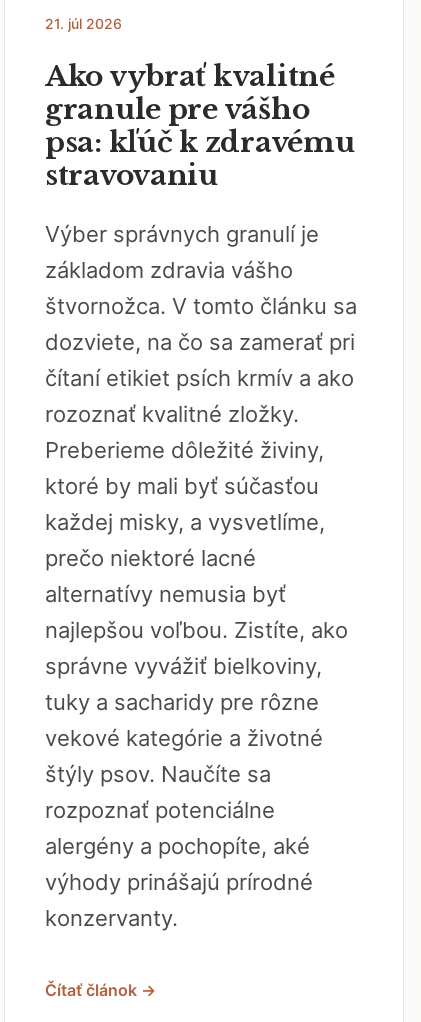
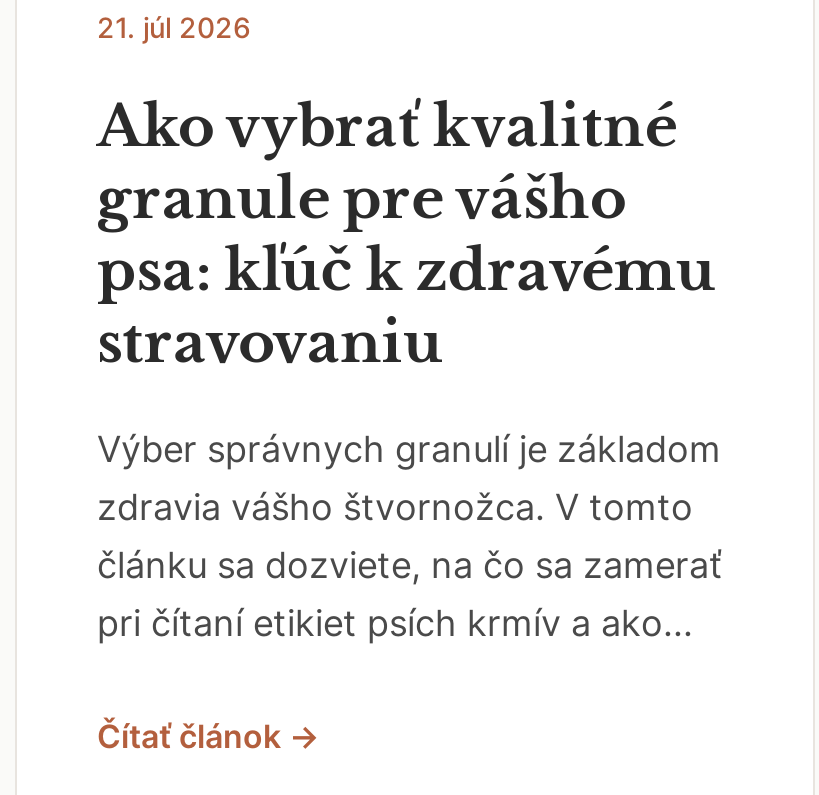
[45,221,357,931] Výber správnych granulí je | základom zdravia vášho | štvornožca. V tomto článku sa | dozviete, na čo sa zamerať pri | čítaní etikiet psích krmív a ako | rozoznať kvalitné zložky. | Preberieme dôležité živiny, | ktoré by mali byť súčasťou | každej misky, a vysvetlíme, | prečo niektoré lacné | alternatívy nemusia byť | najlepšou voľbou. Zistíte, ako | správne vyvážiť bielkoviny, | tuky a sacharidy pre rôzne | vekové kategórie a životné | štýly psov. Naučíte sa | rozpoznať potenciálne | alergény a pochopíte, aké | výhody prinášajú prírodné | konzervanty. -> [97,428,723,644] Výber správnych granulí je základom | zdravia vášho štvornožca. V tomto | článku sa dozviete, na čo sa zamerať | pri čítaní etikiet psích krmív a ako...

